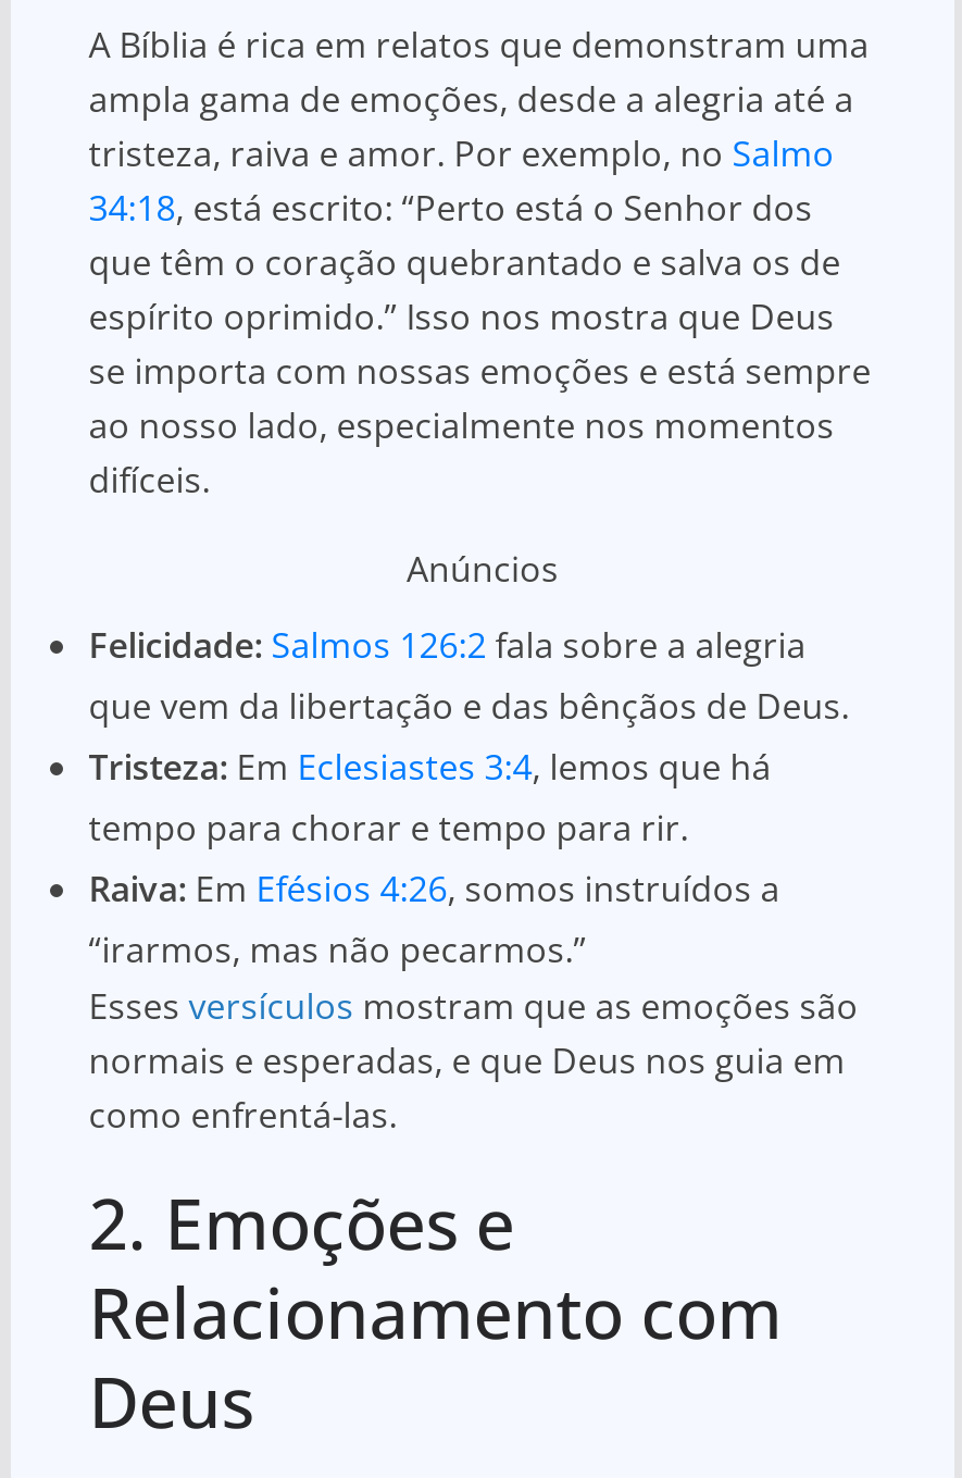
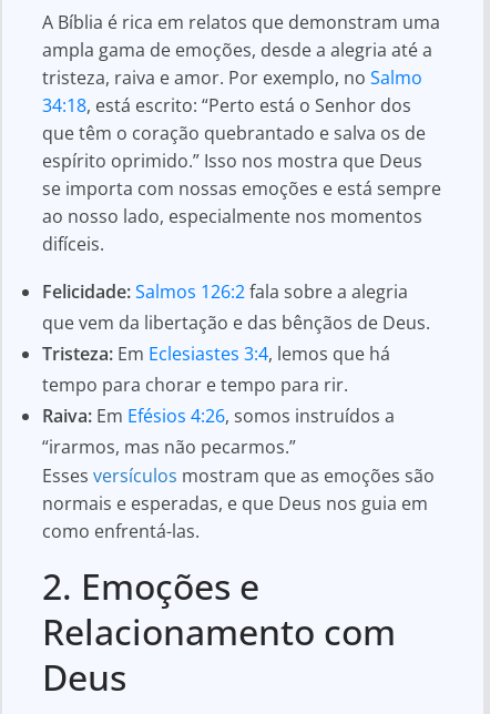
[407,545,559,593] Anúncios -> none

